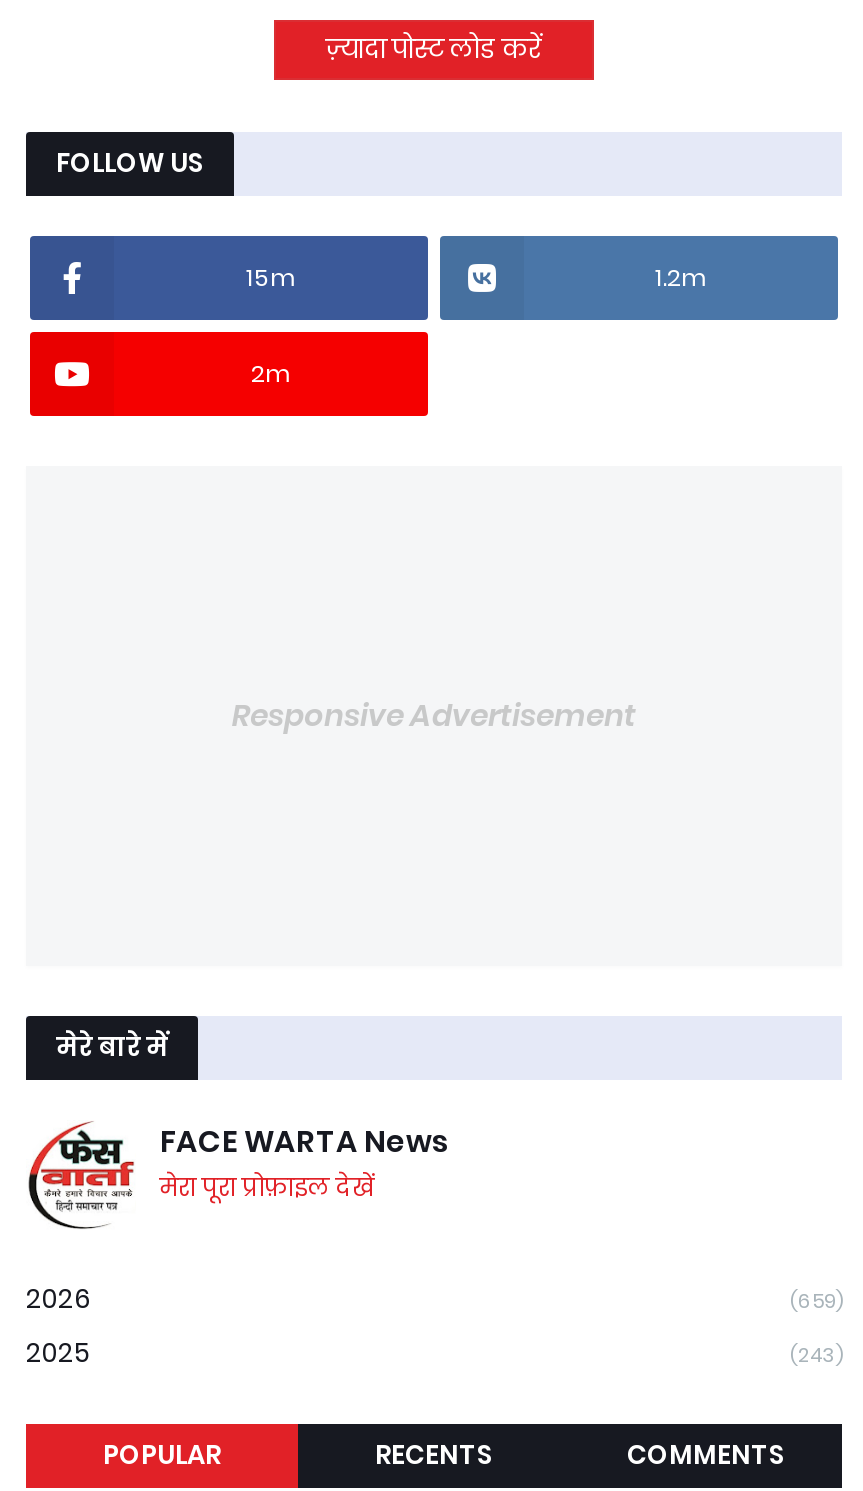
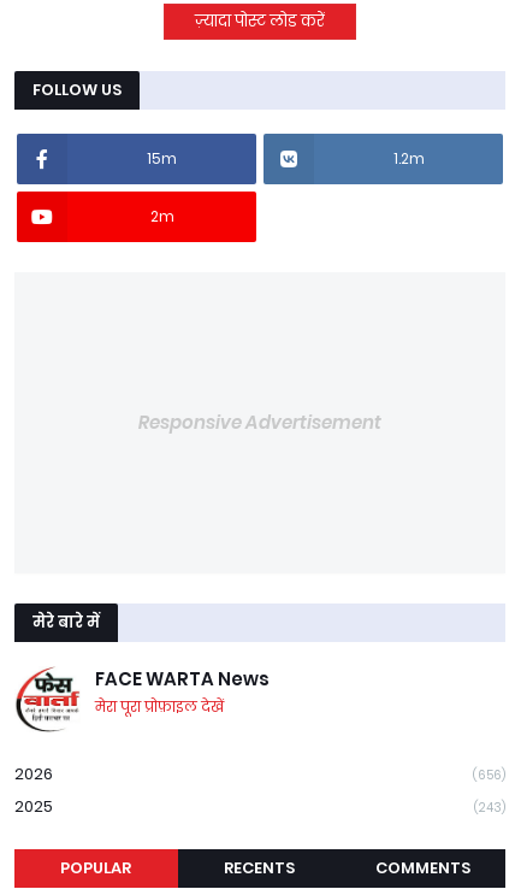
[790,1286,842,1316] (659) -> [473,766,505,784] (656)

